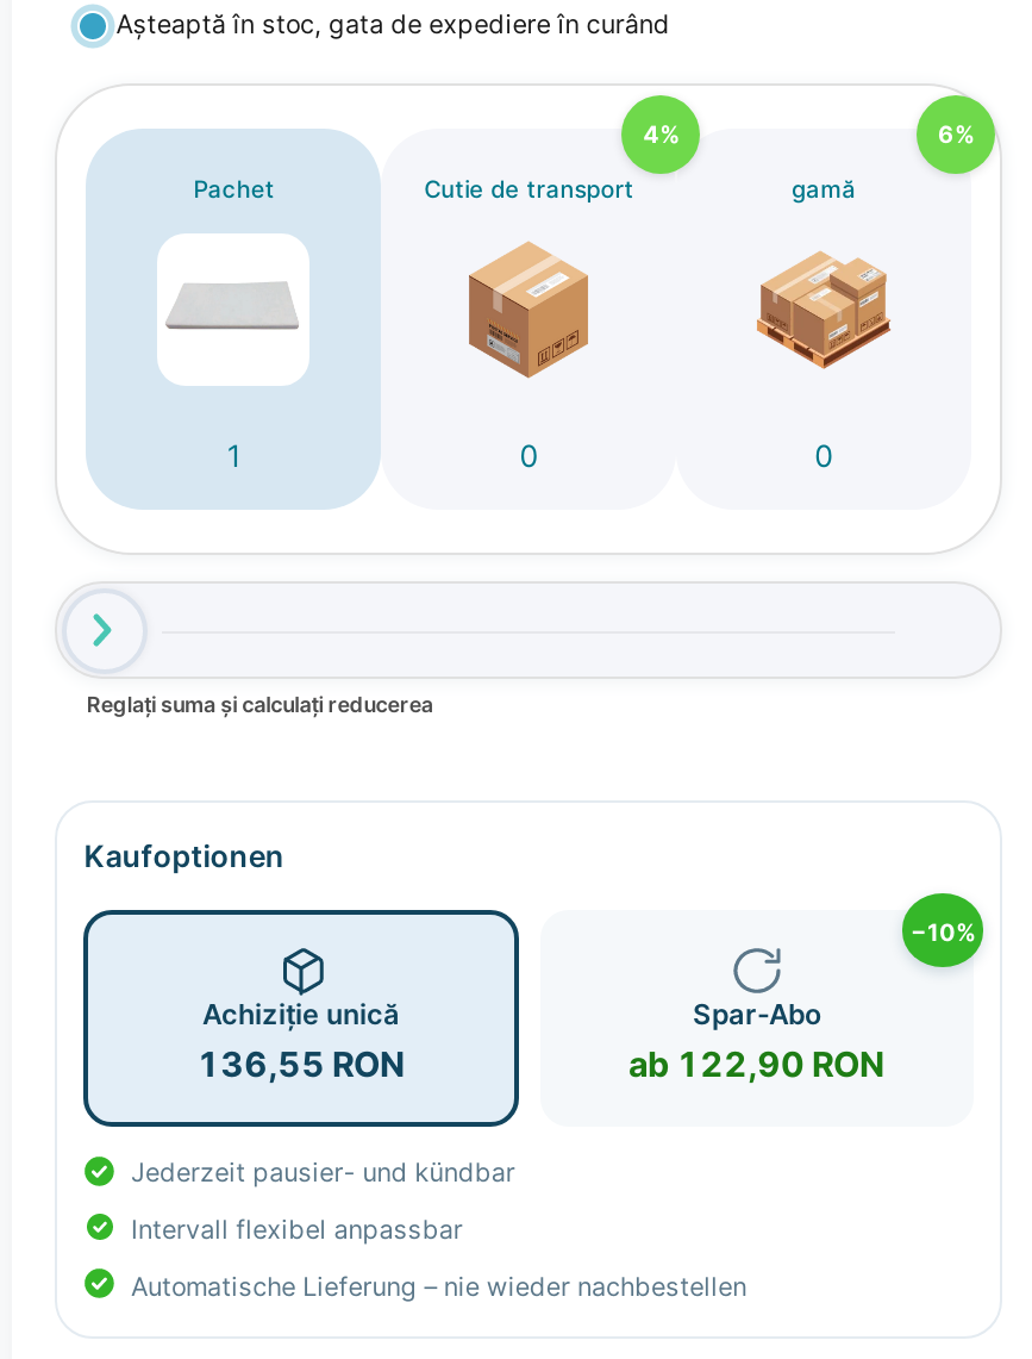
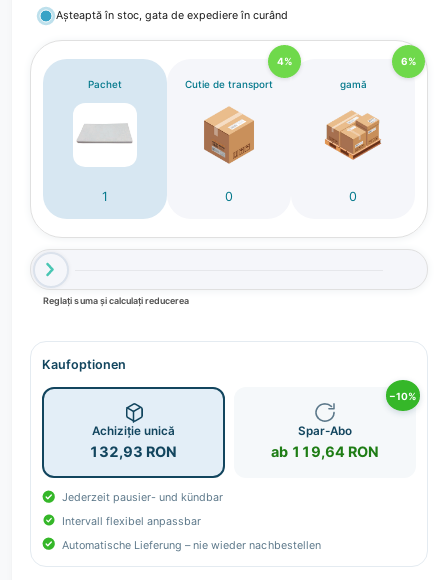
[196,1044,406,1085] 136,55 RON -> [89,443,177,460] 132,93 RON
[628,1044,885,1085] ab 122,90 RON -> [271,443,379,460] ab 119,64 RON

